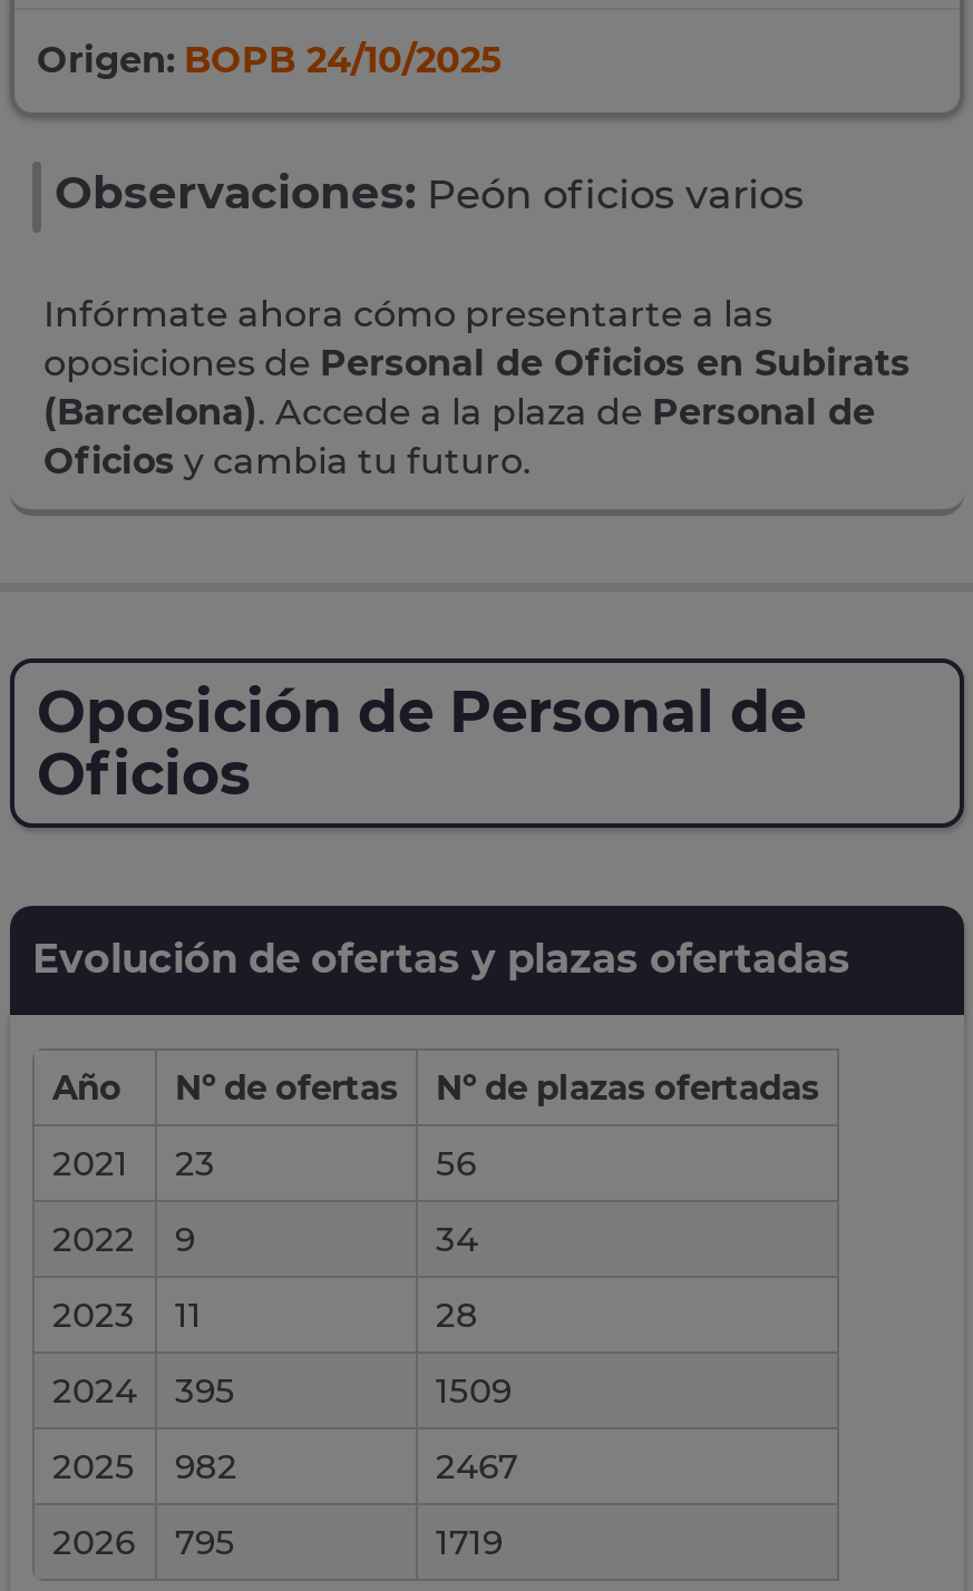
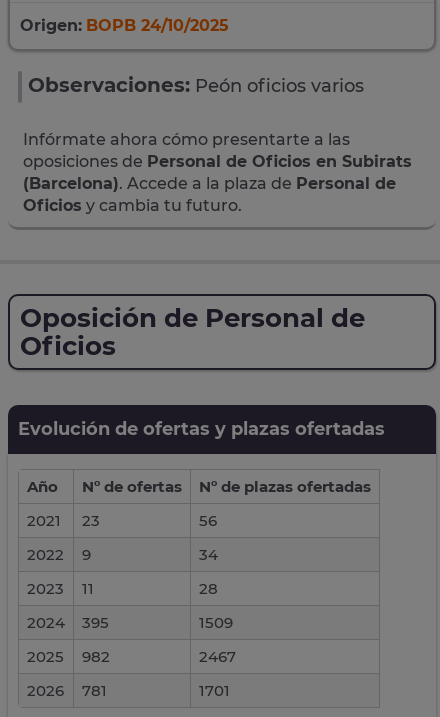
[52,1521,235,1563] 2026 795 -> [27,681,107,700] 2026 781
[436,1521,503,1563] 1719 -> [199,681,230,700] 1701

